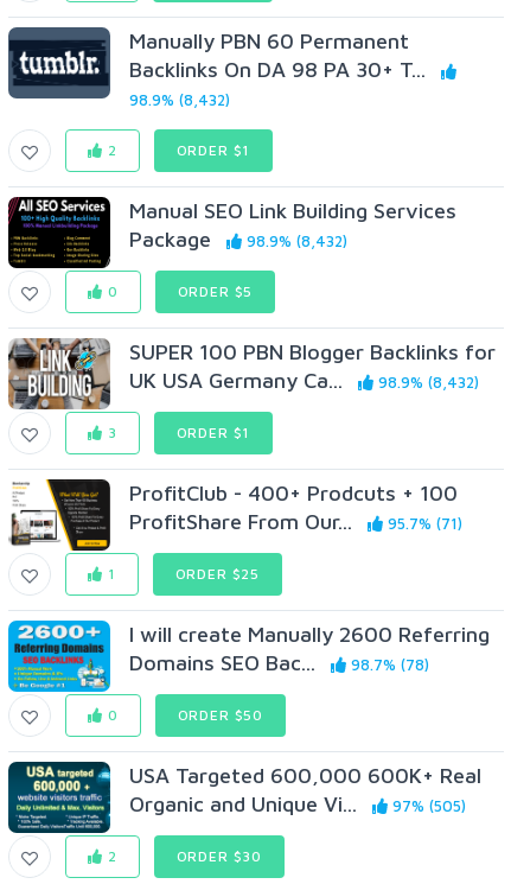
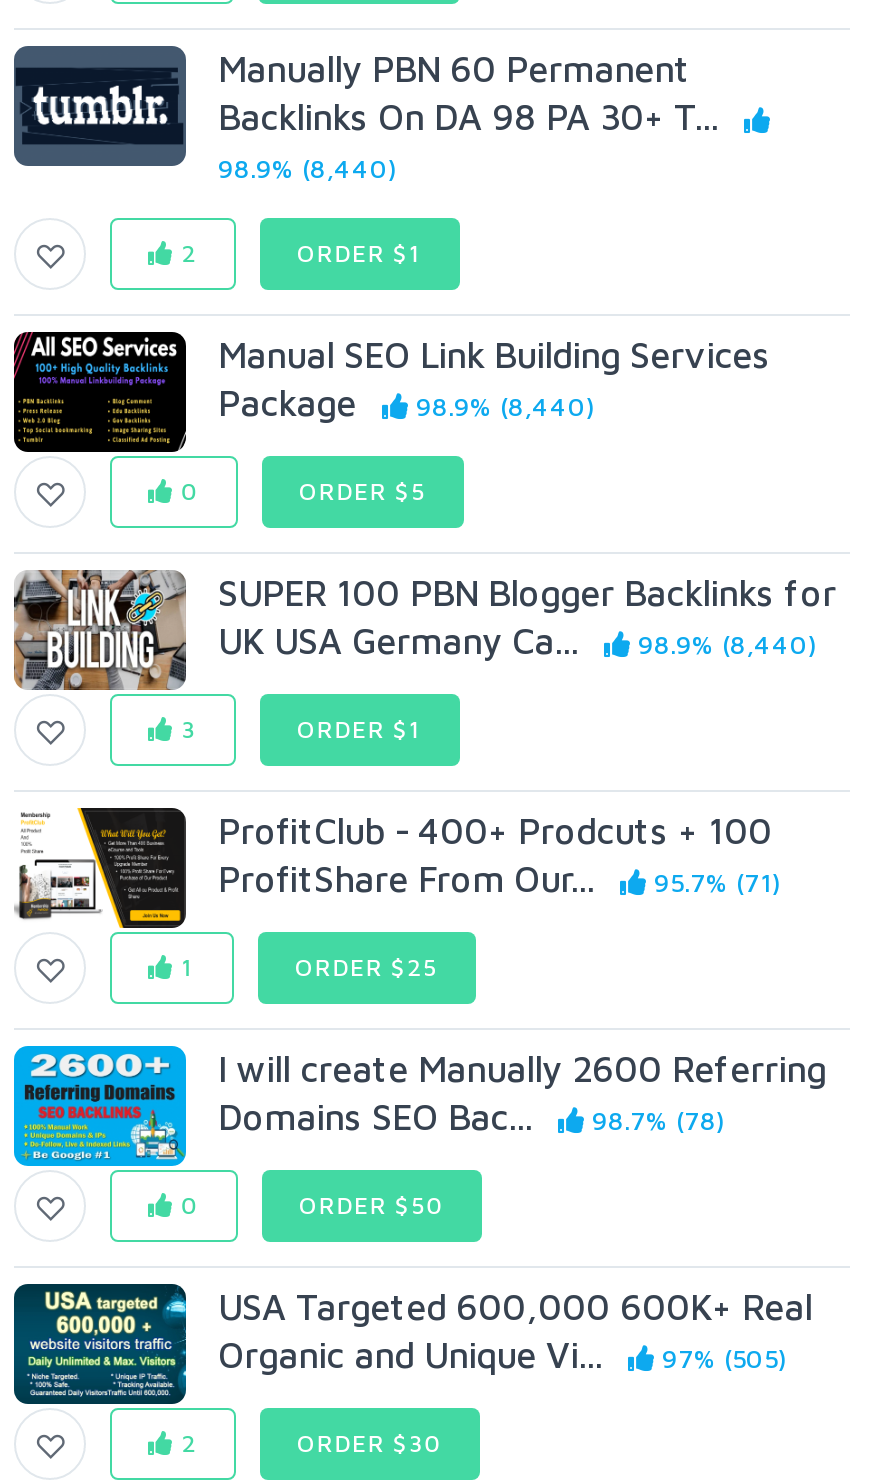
[129,90,230,109] 98.9% (8,432) -> [218,152,396,184] 98.9% (8,440)
[129,227,347,252] Package 98.9% (8,432) -> [218,382,594,424] Package 98.9% (8,440)
[129,368,479,393] UK USA Germany Ca... 98.9% (8,432) -> [218,620,816,662] UK USA Germany Ca... 98.9% (8,440)

